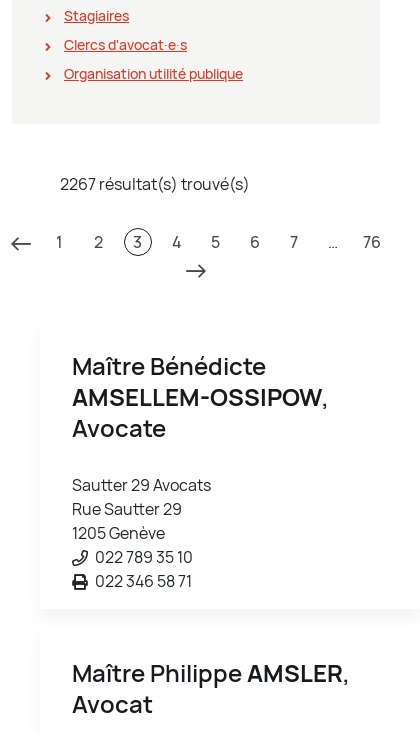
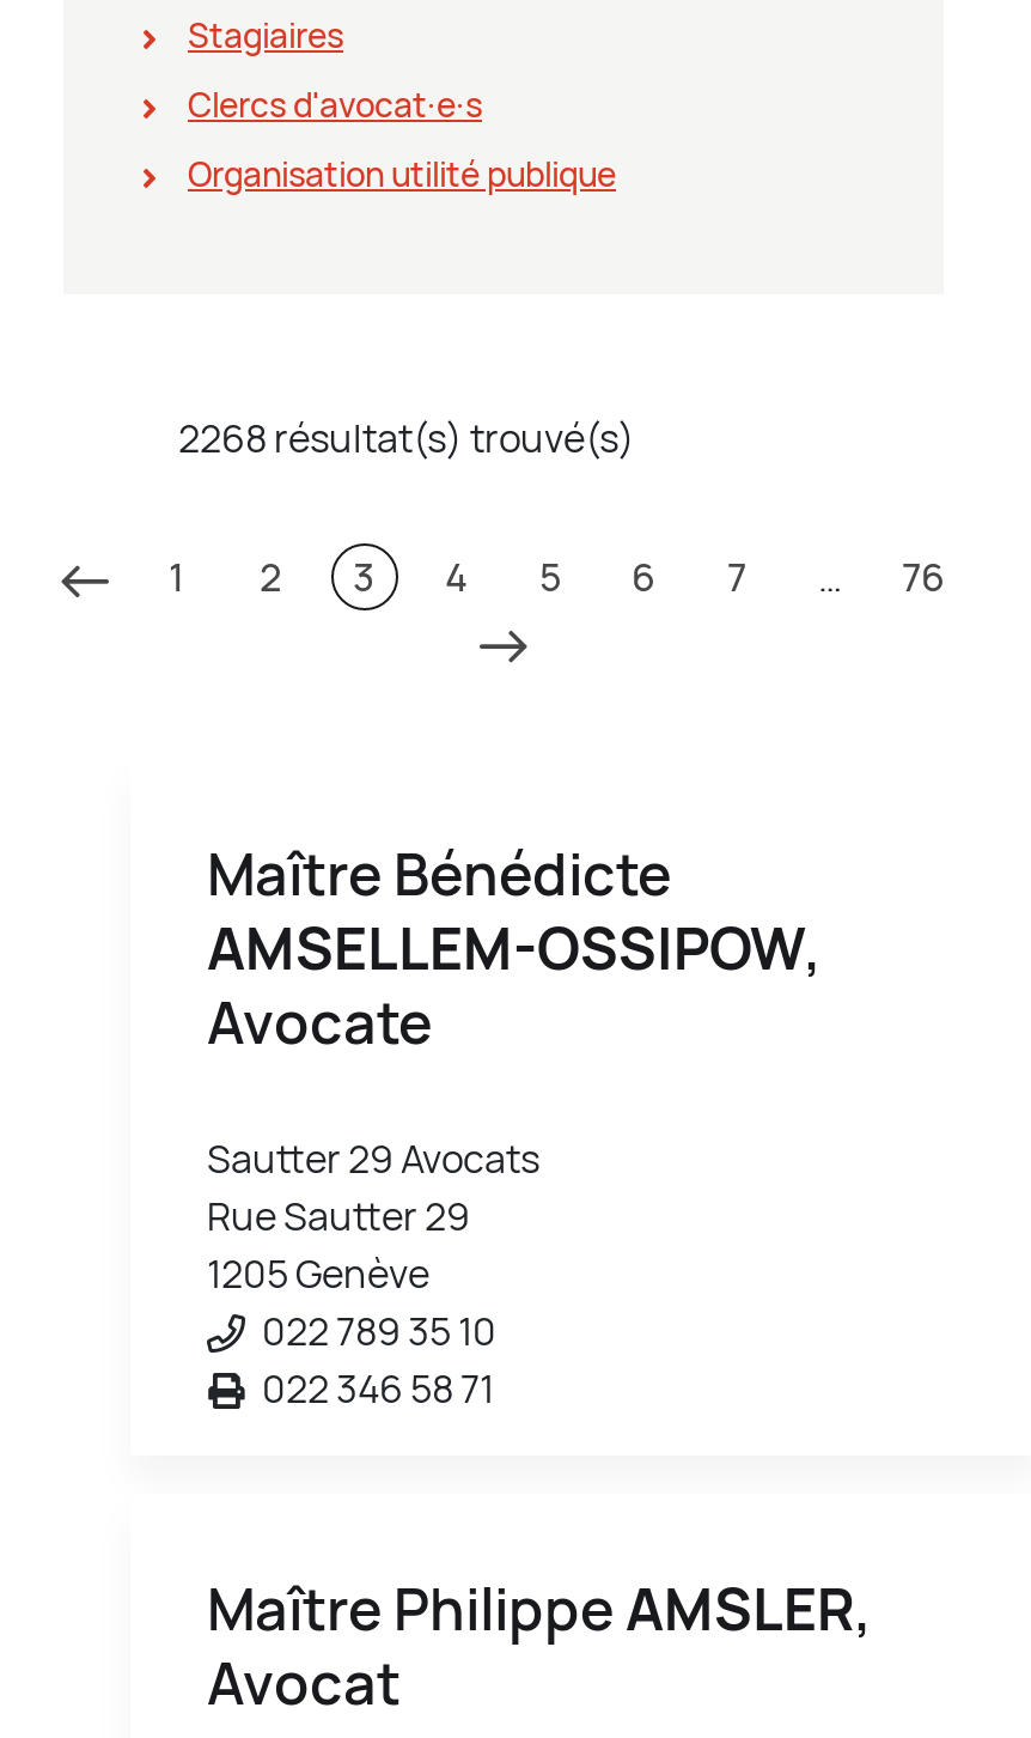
[60,173,250,195] 2267 résultat(s) trouvé(s) -> [178,411,635,464] 2268 résultat(s) trouvé(s)

